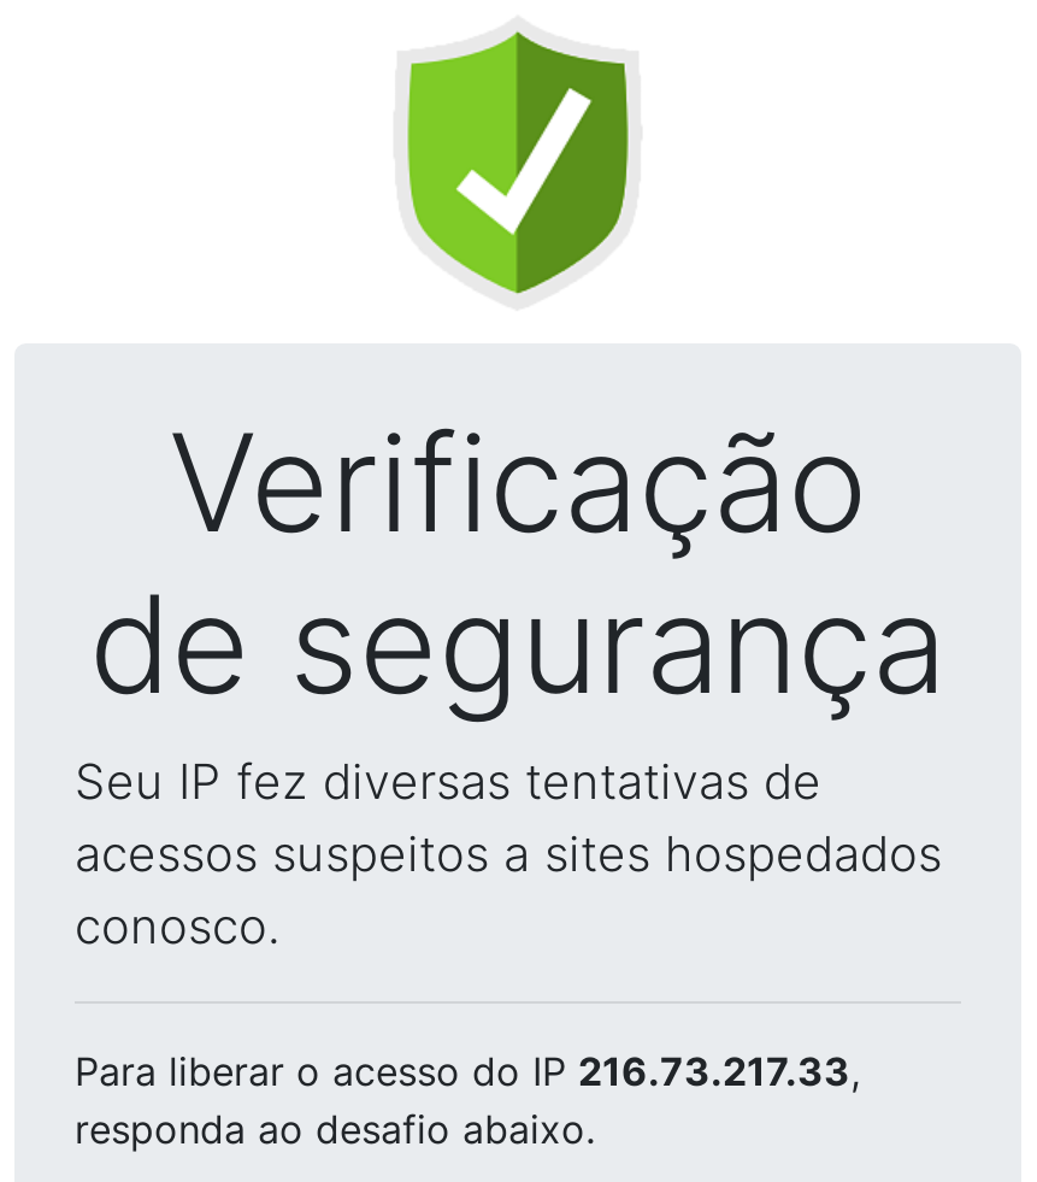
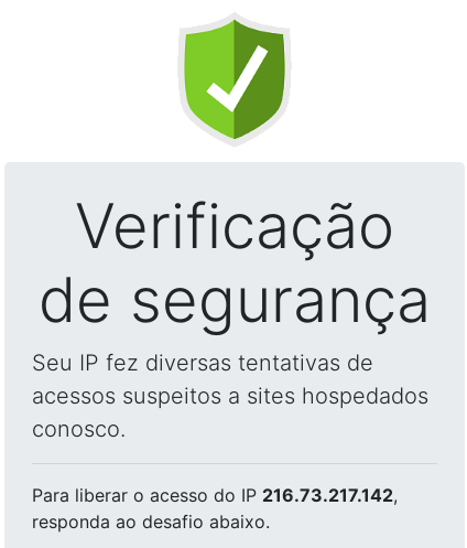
[75,1047,860,1095] Para liberar o acesso do IP 216.73.217.33, -> [32,484,398,506] Para liberar o acesso do IP 216.73.217.142,

